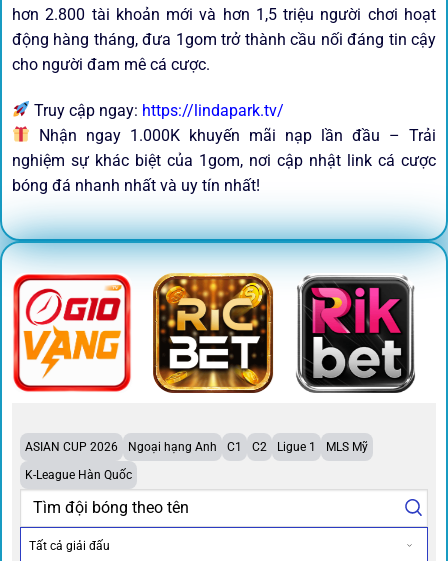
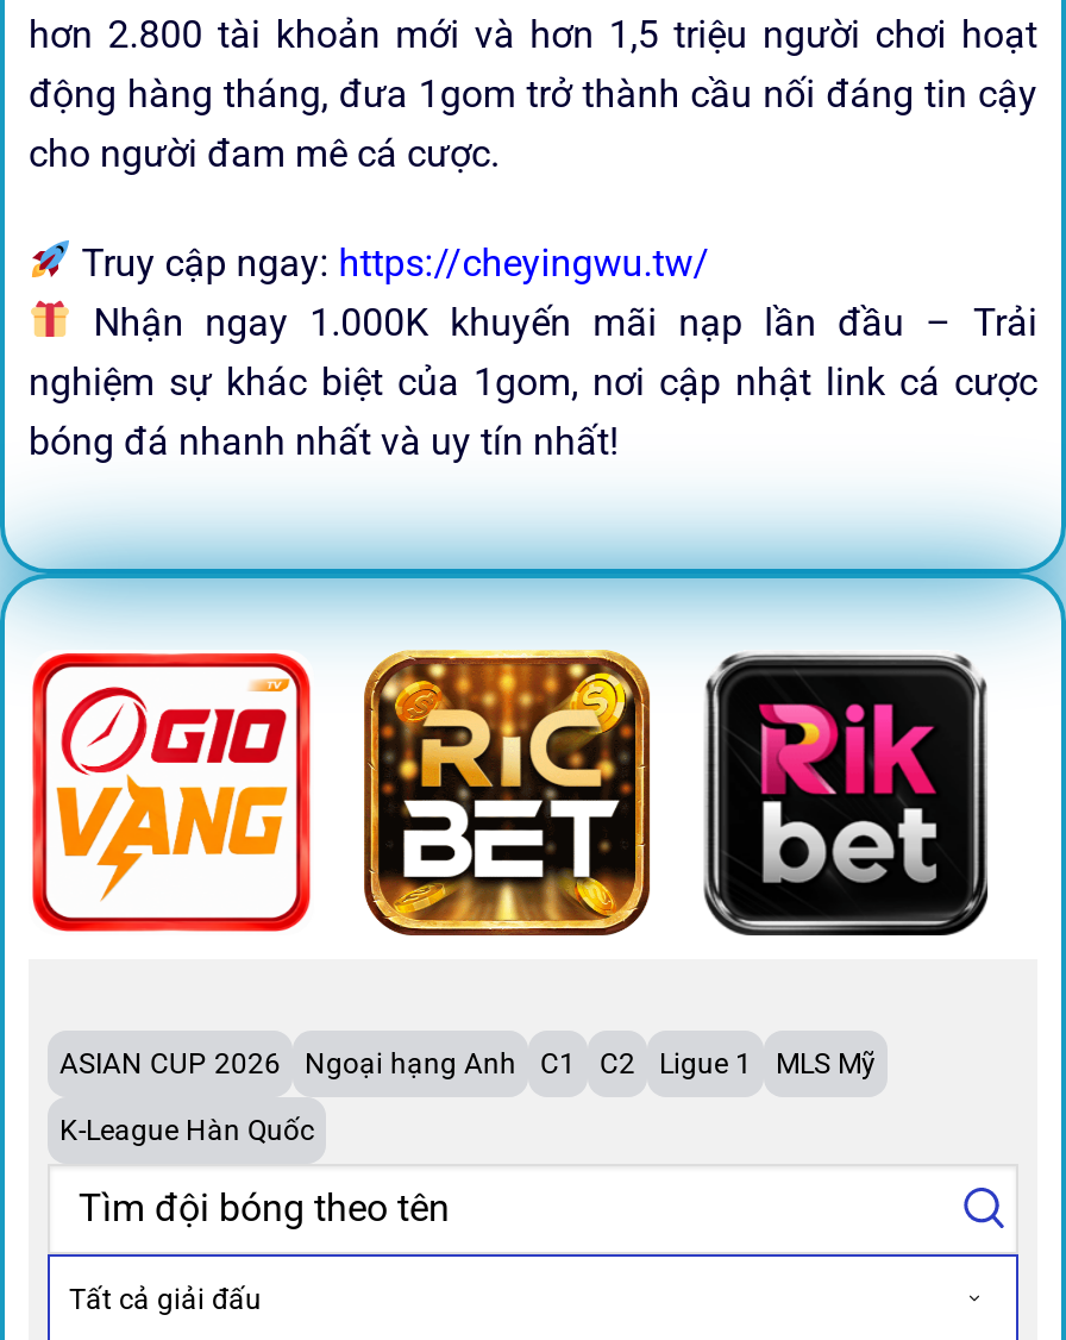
[30,101,284,120] Truy cập ngay: https://lindapark.tv/ -> [72,240,710,285] Truy cập ngay: https://cheyingwu.tw/
[298,277,415,393] [image] -> [707,657,985,933] [image]

